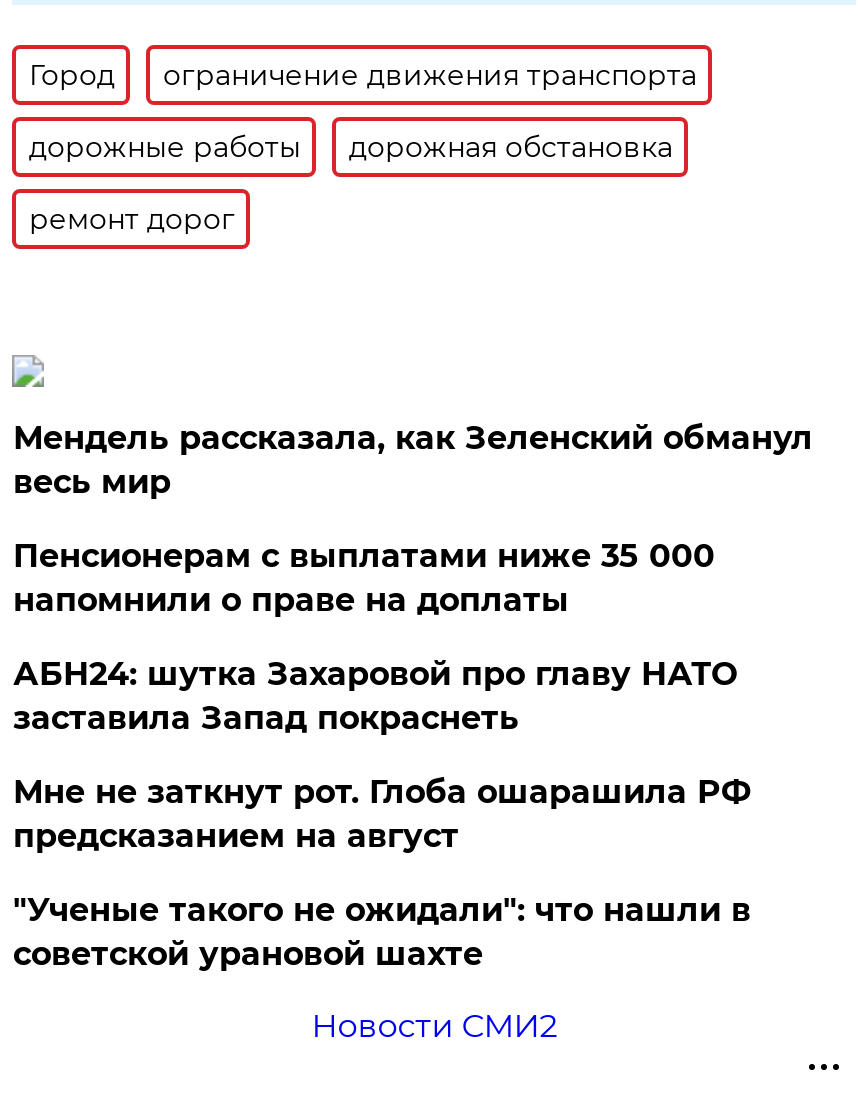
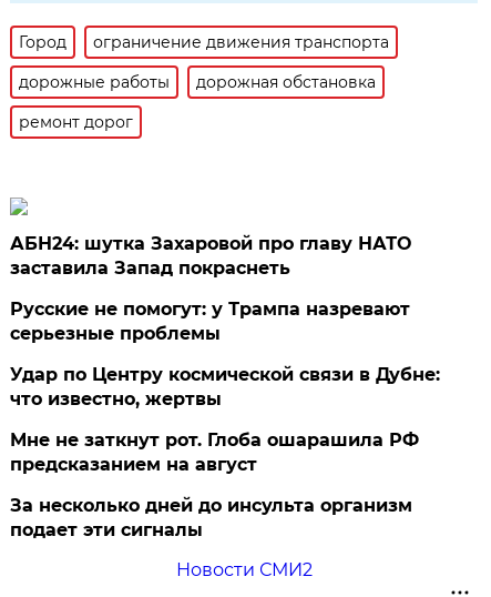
[13,419,813,619] Мендель рассказала, как Зеленский обманул | весь мир | Пенсионерам с выплатами ниже 35 000 | напомнили о праве на доплаты -> none
moved [13,655,737,737] -> [10,233,412,279]: АБН24: шутка Захаровой про главу НАТО | заставила Запад покраснеть
none -> [10,298,440,409] Русские не помогут: у Трампа назревают | серьезные проблемы | Удар по Центру космической связи в Дубне: | что известно, жертвы
[13,891,751,973] "Ученые такого не ожидали": что нашли в | советской урановой шахте -> [10,495,413,540] За несколько дней до инсульта организм | подает эти сигналы

